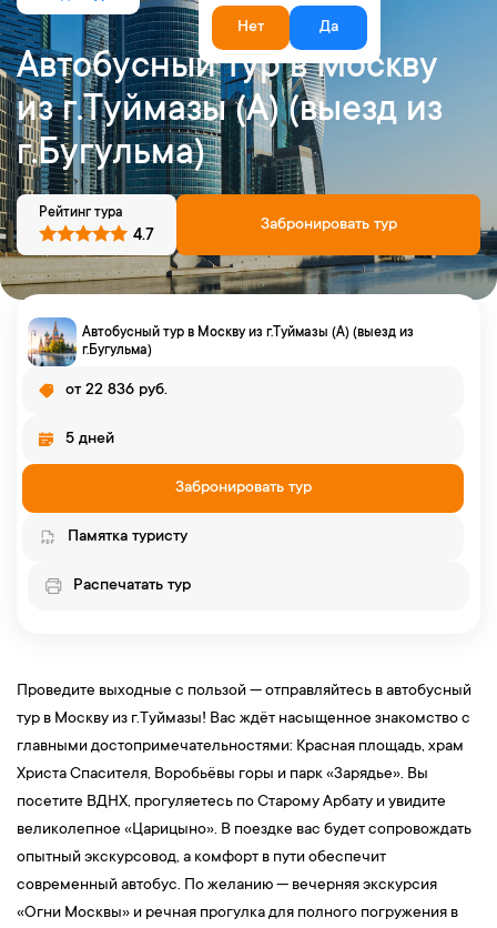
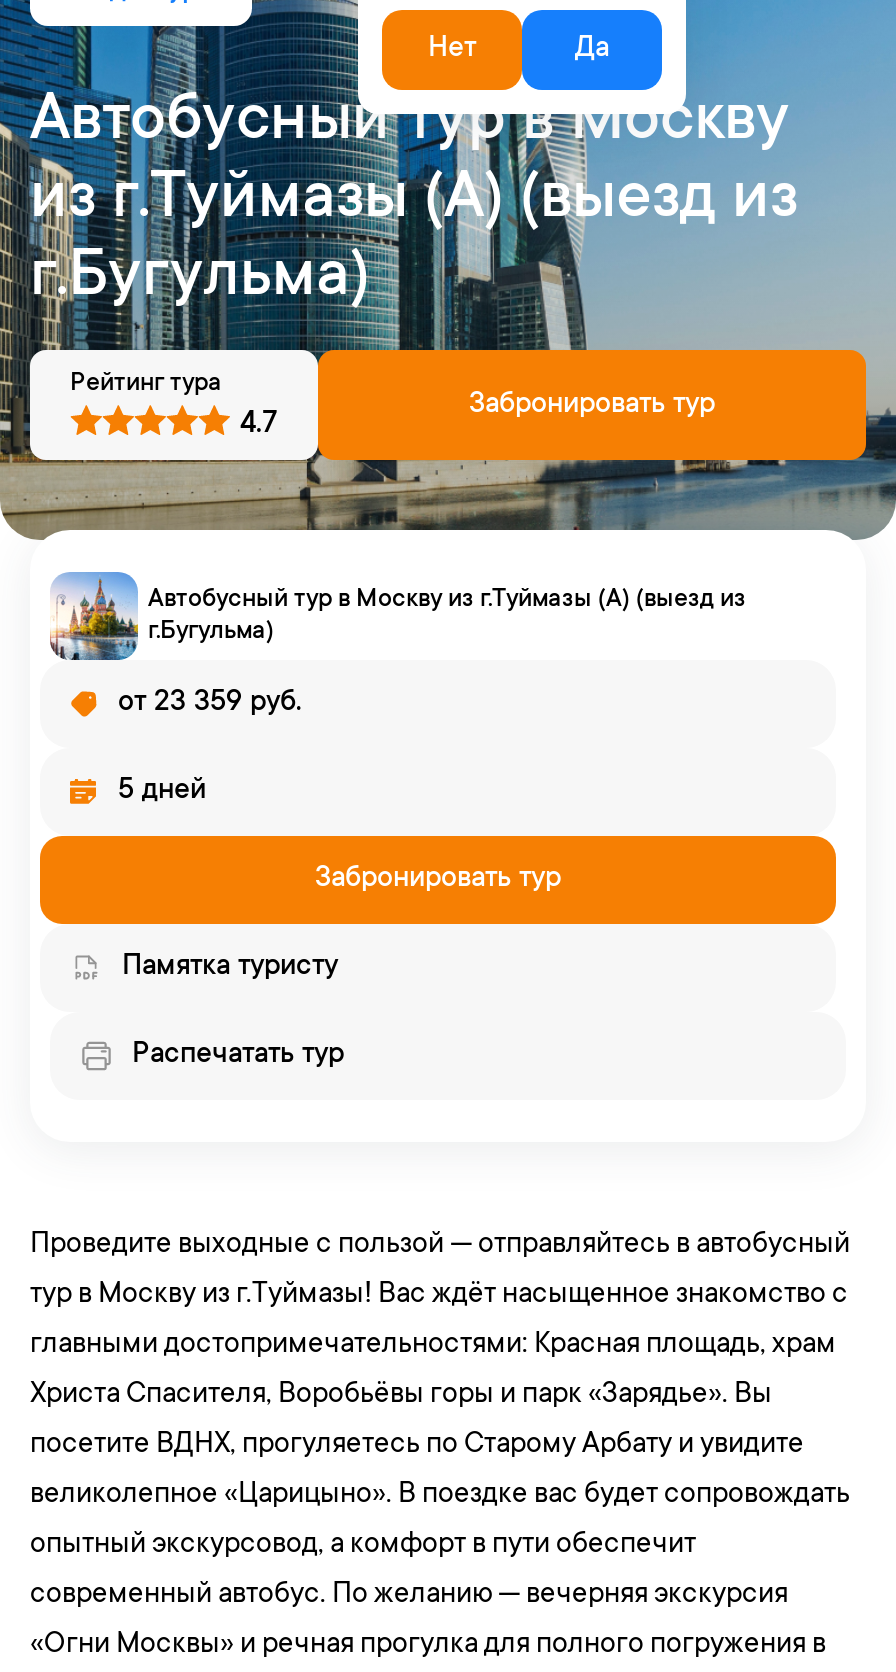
[65,382,168,400] от 22 836 руб. -> [118,688,302,720] от 23 359 руб.

